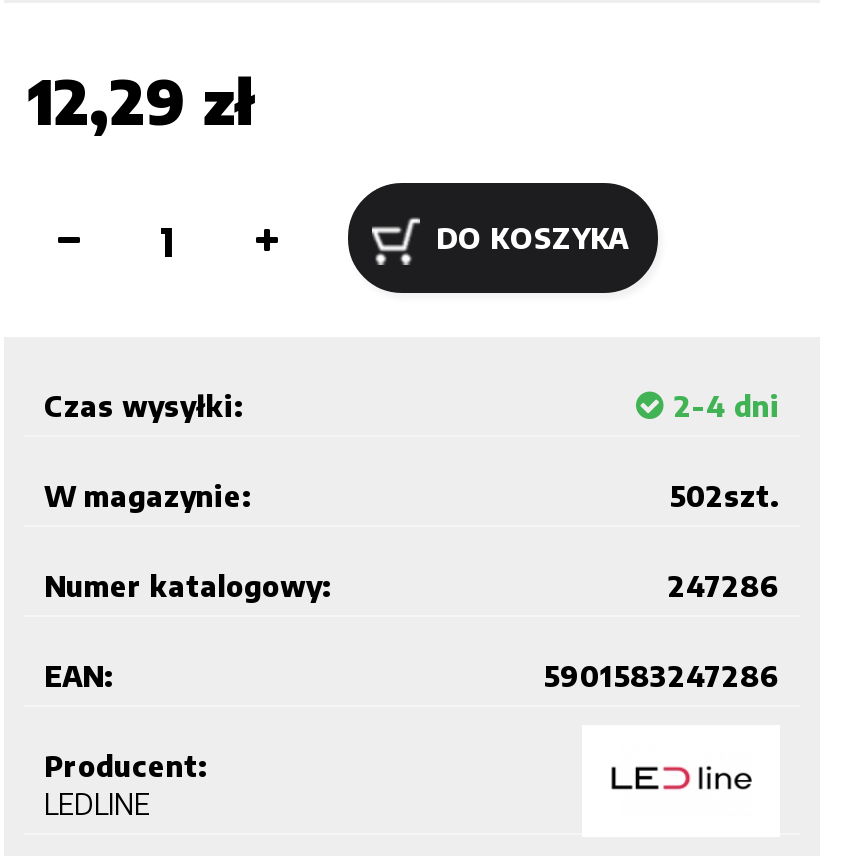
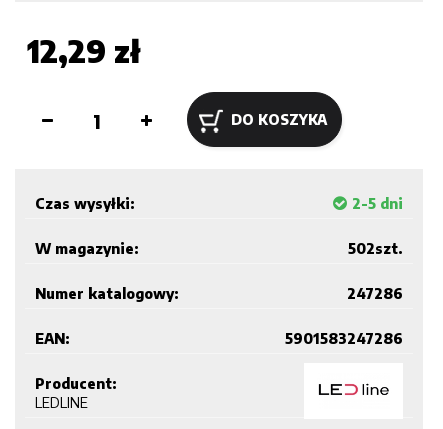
[674,388,780,422] 2-4 dni -> [352,195,403,212] 2-5 dni

